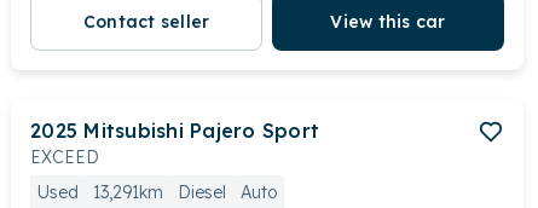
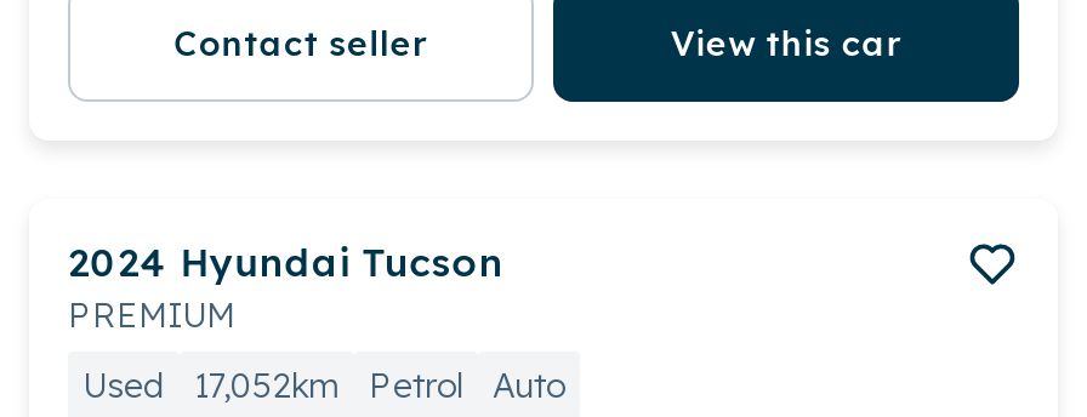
[30,119,319,168] 2025 Mitsubishi Pajero Sport | EXCEED -> [68,238,504,337] 2024 Hyundai Tucson | PREMIUM
[93,181,226,203] 13,291km | Diesel -> [194,364,463,407] 17,052km | Petrol

